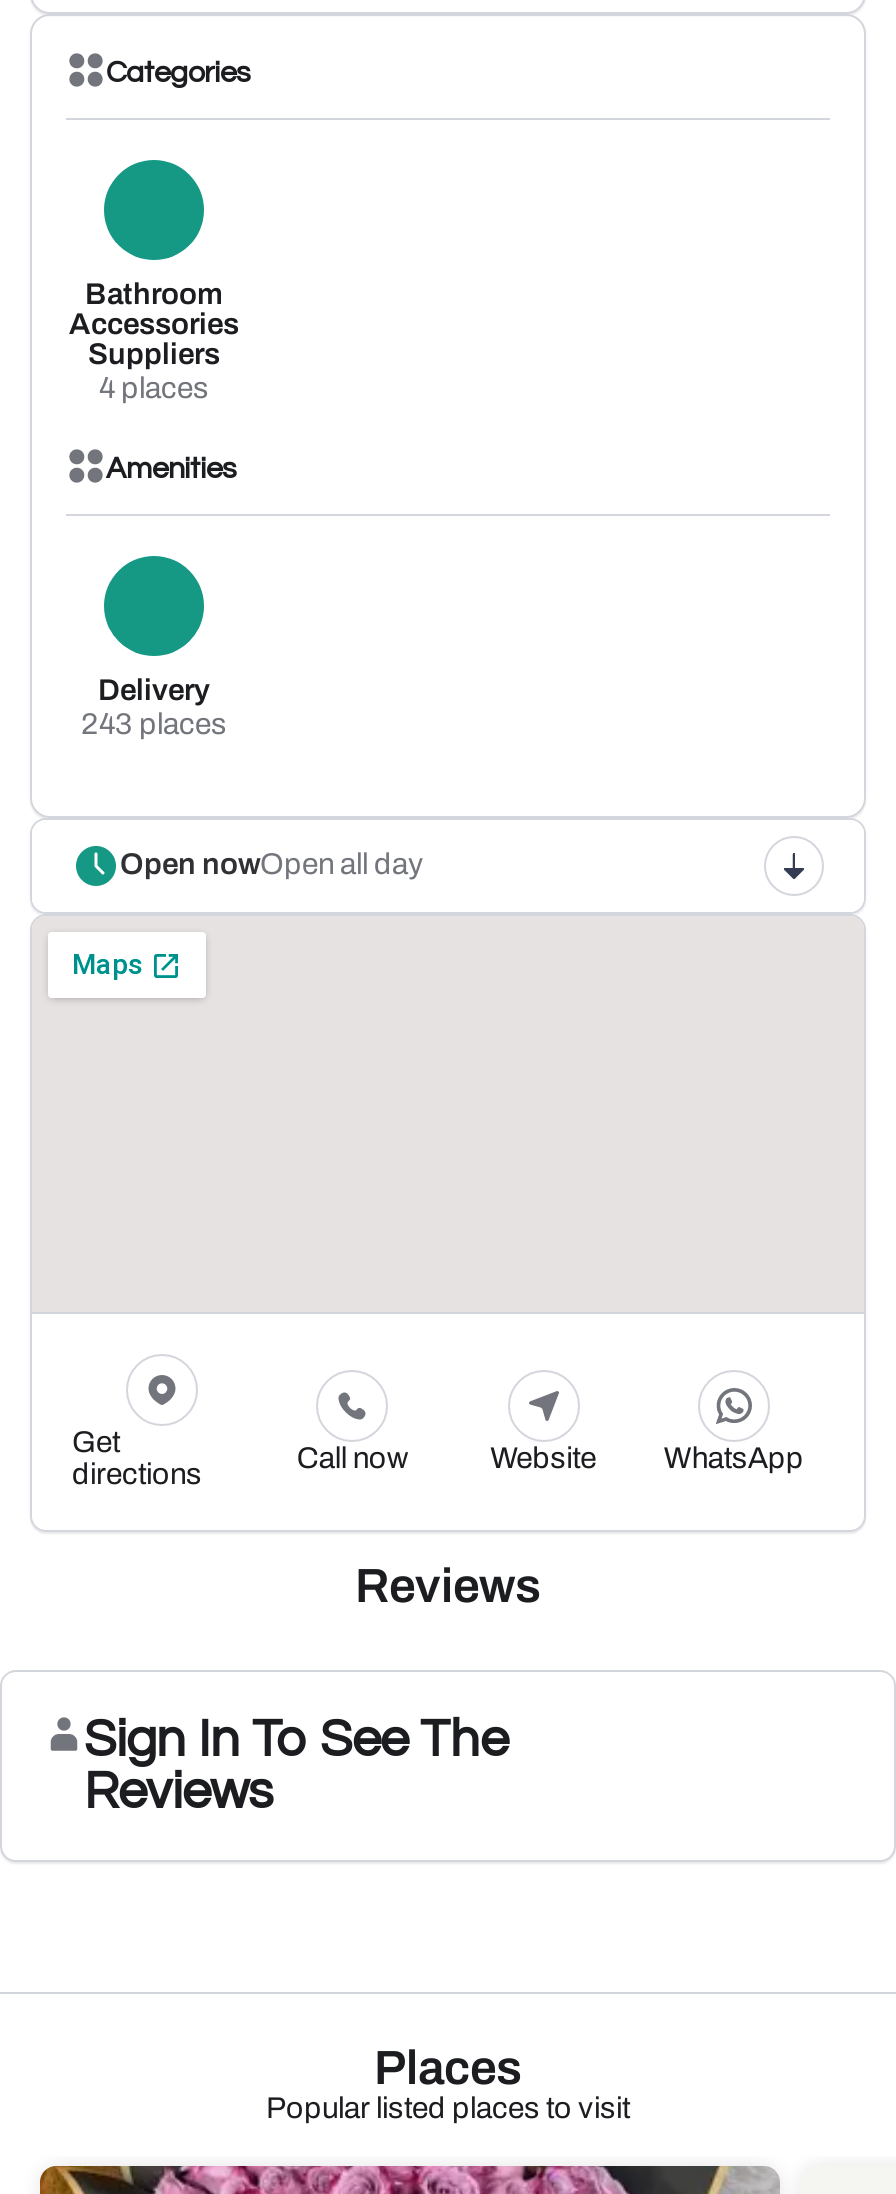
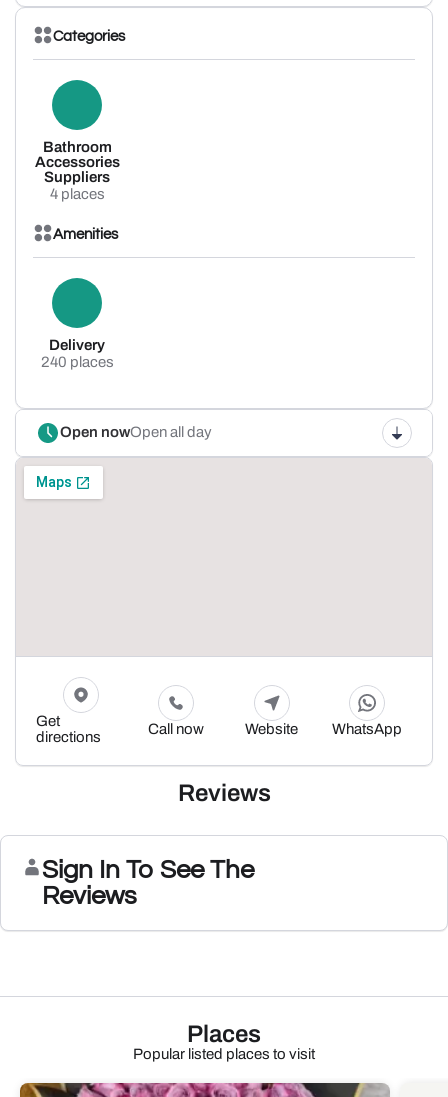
[81,708,227,740] 243 places -> [40,354,113,370] 240 places

